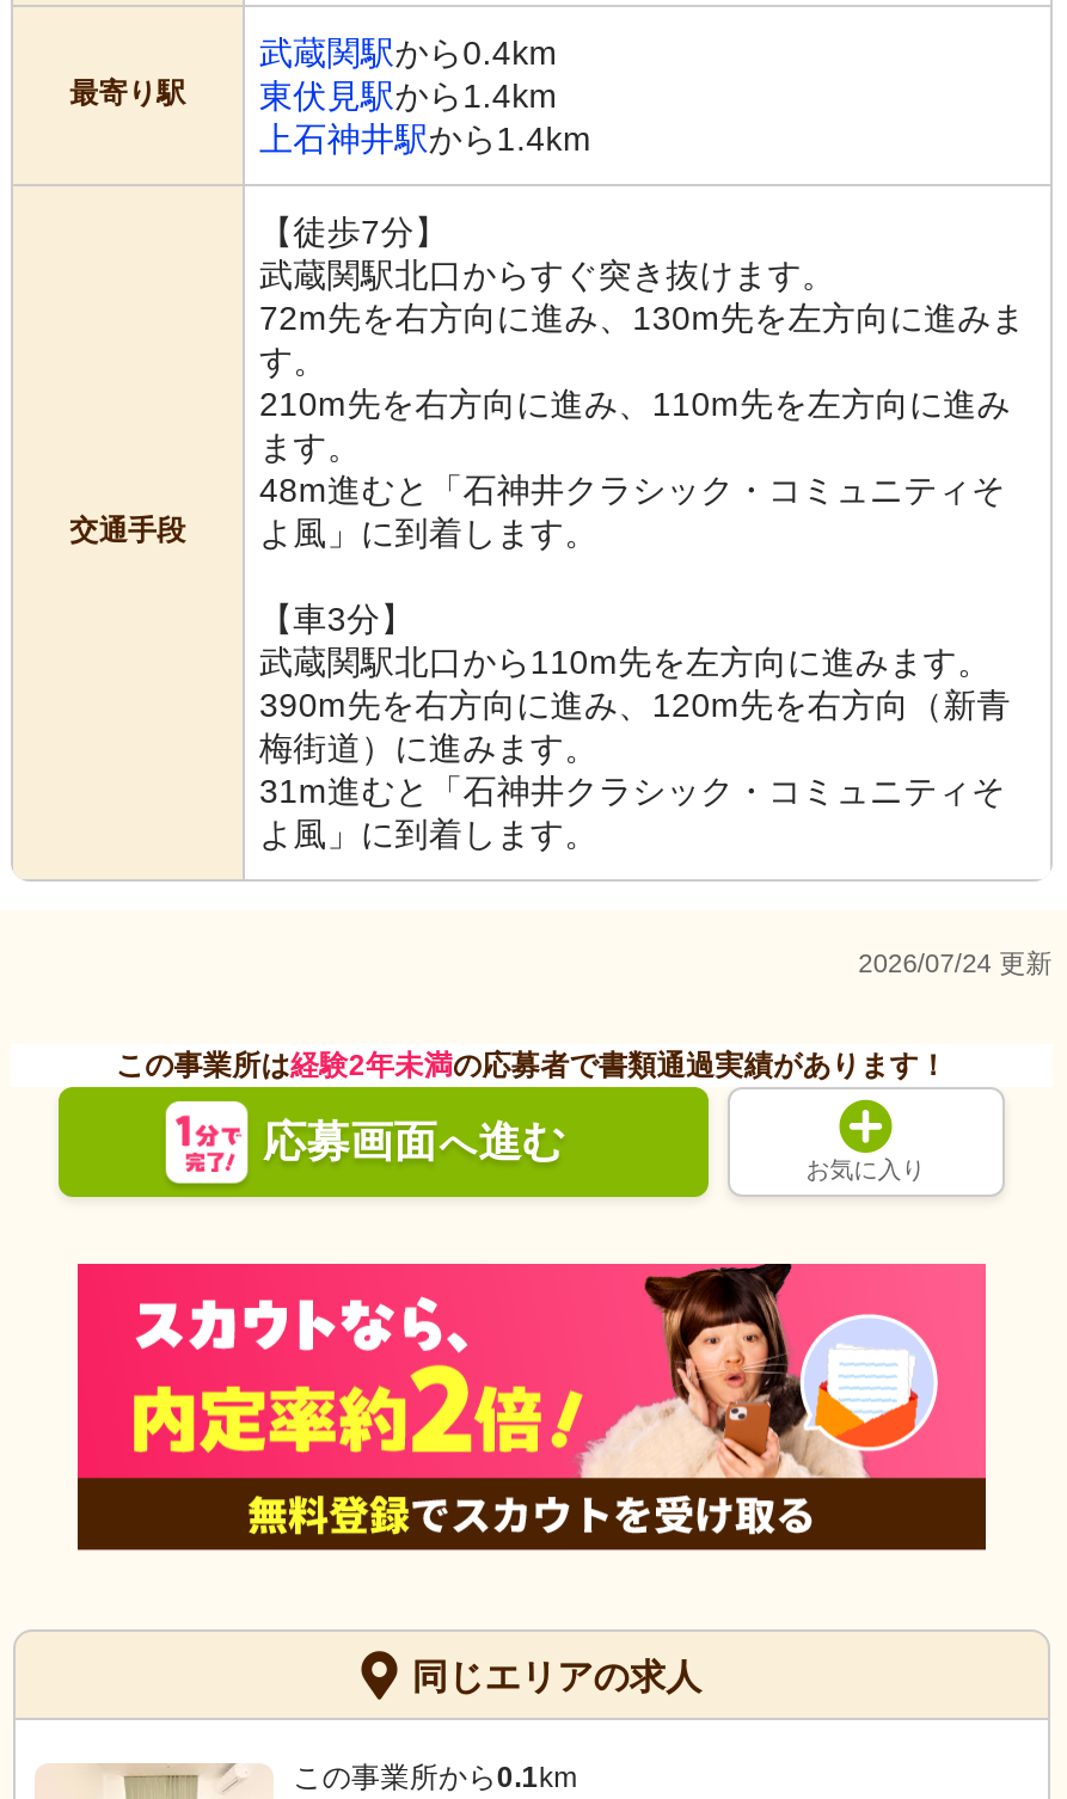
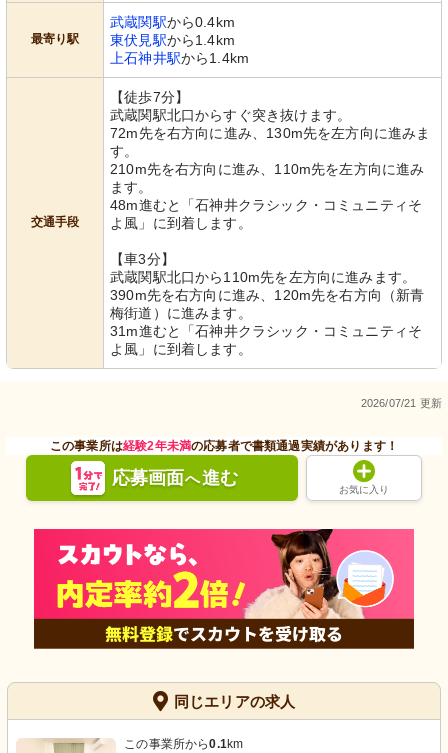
[858,949,1053,977] 2026/07/24 更新 -> [361,397,442,409] 2026/07/21 更新

